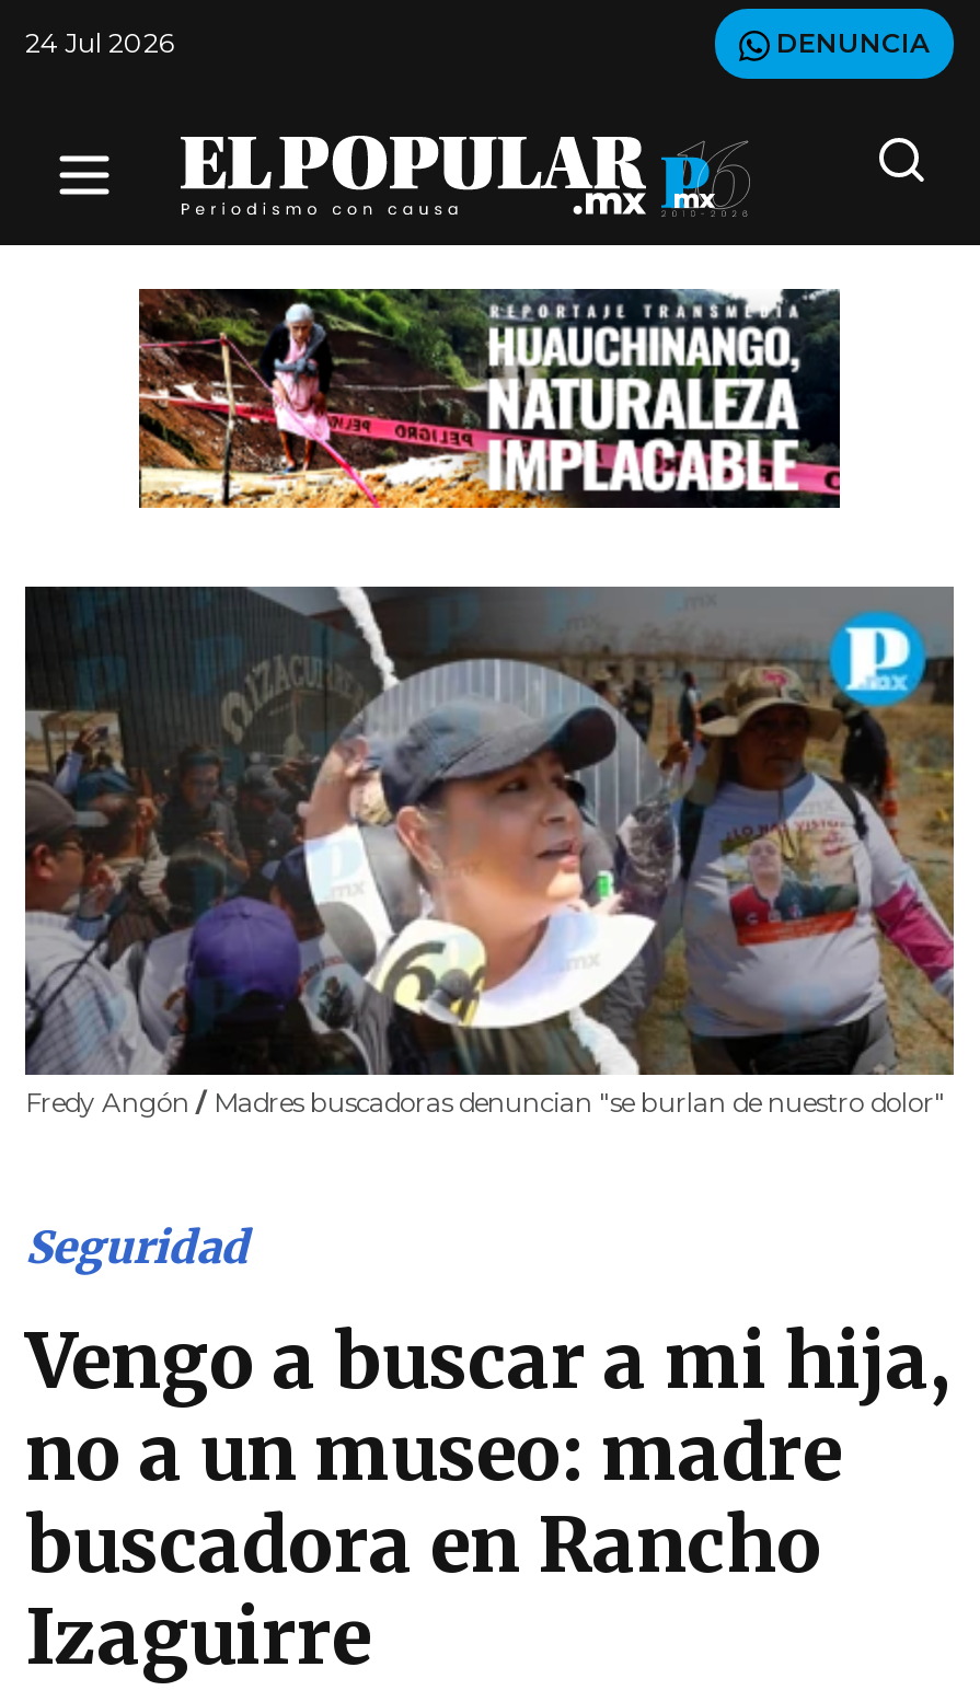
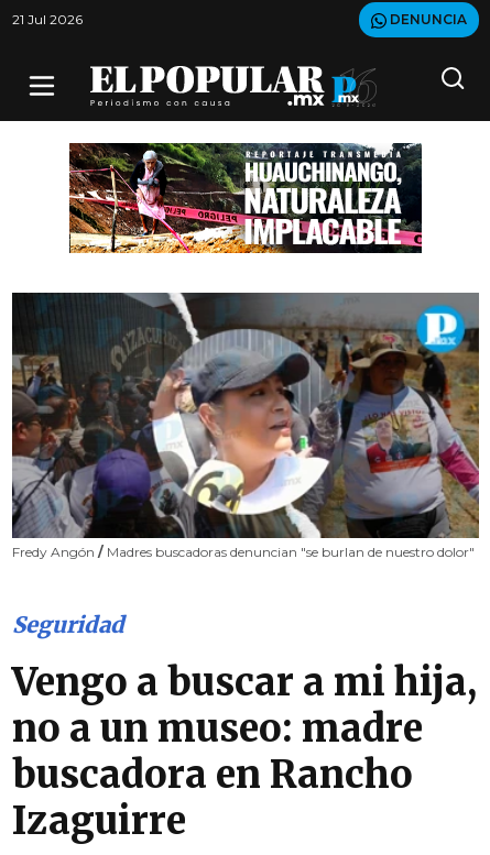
[25,26,174,59] 24 Jul 2026 -> [12,11,83,28] 21 Jul 2026

